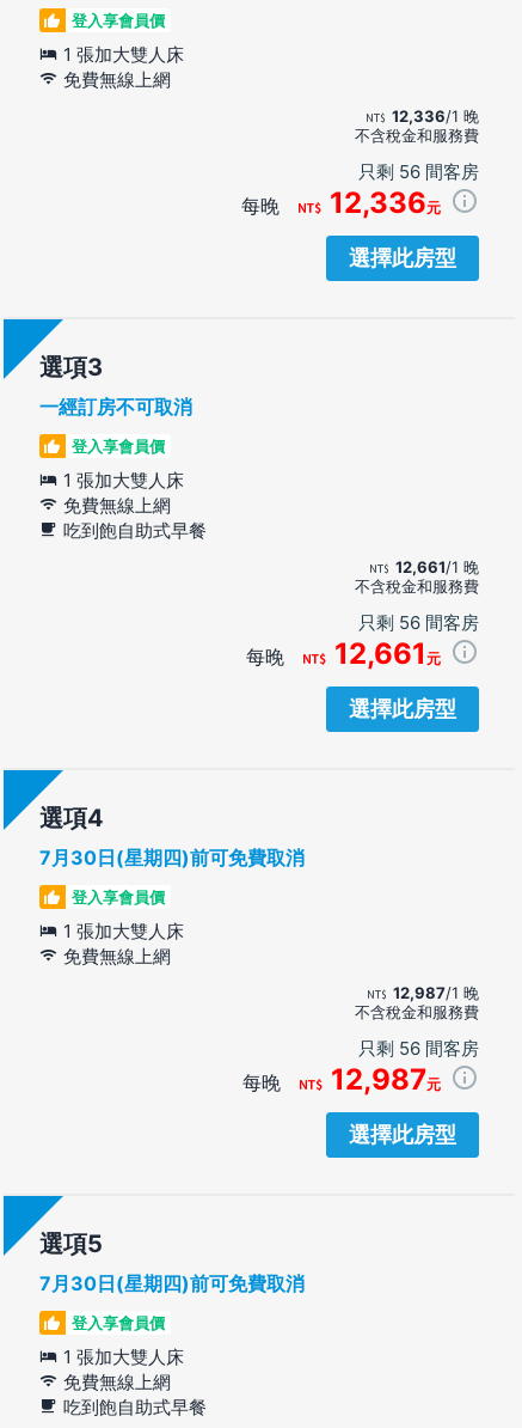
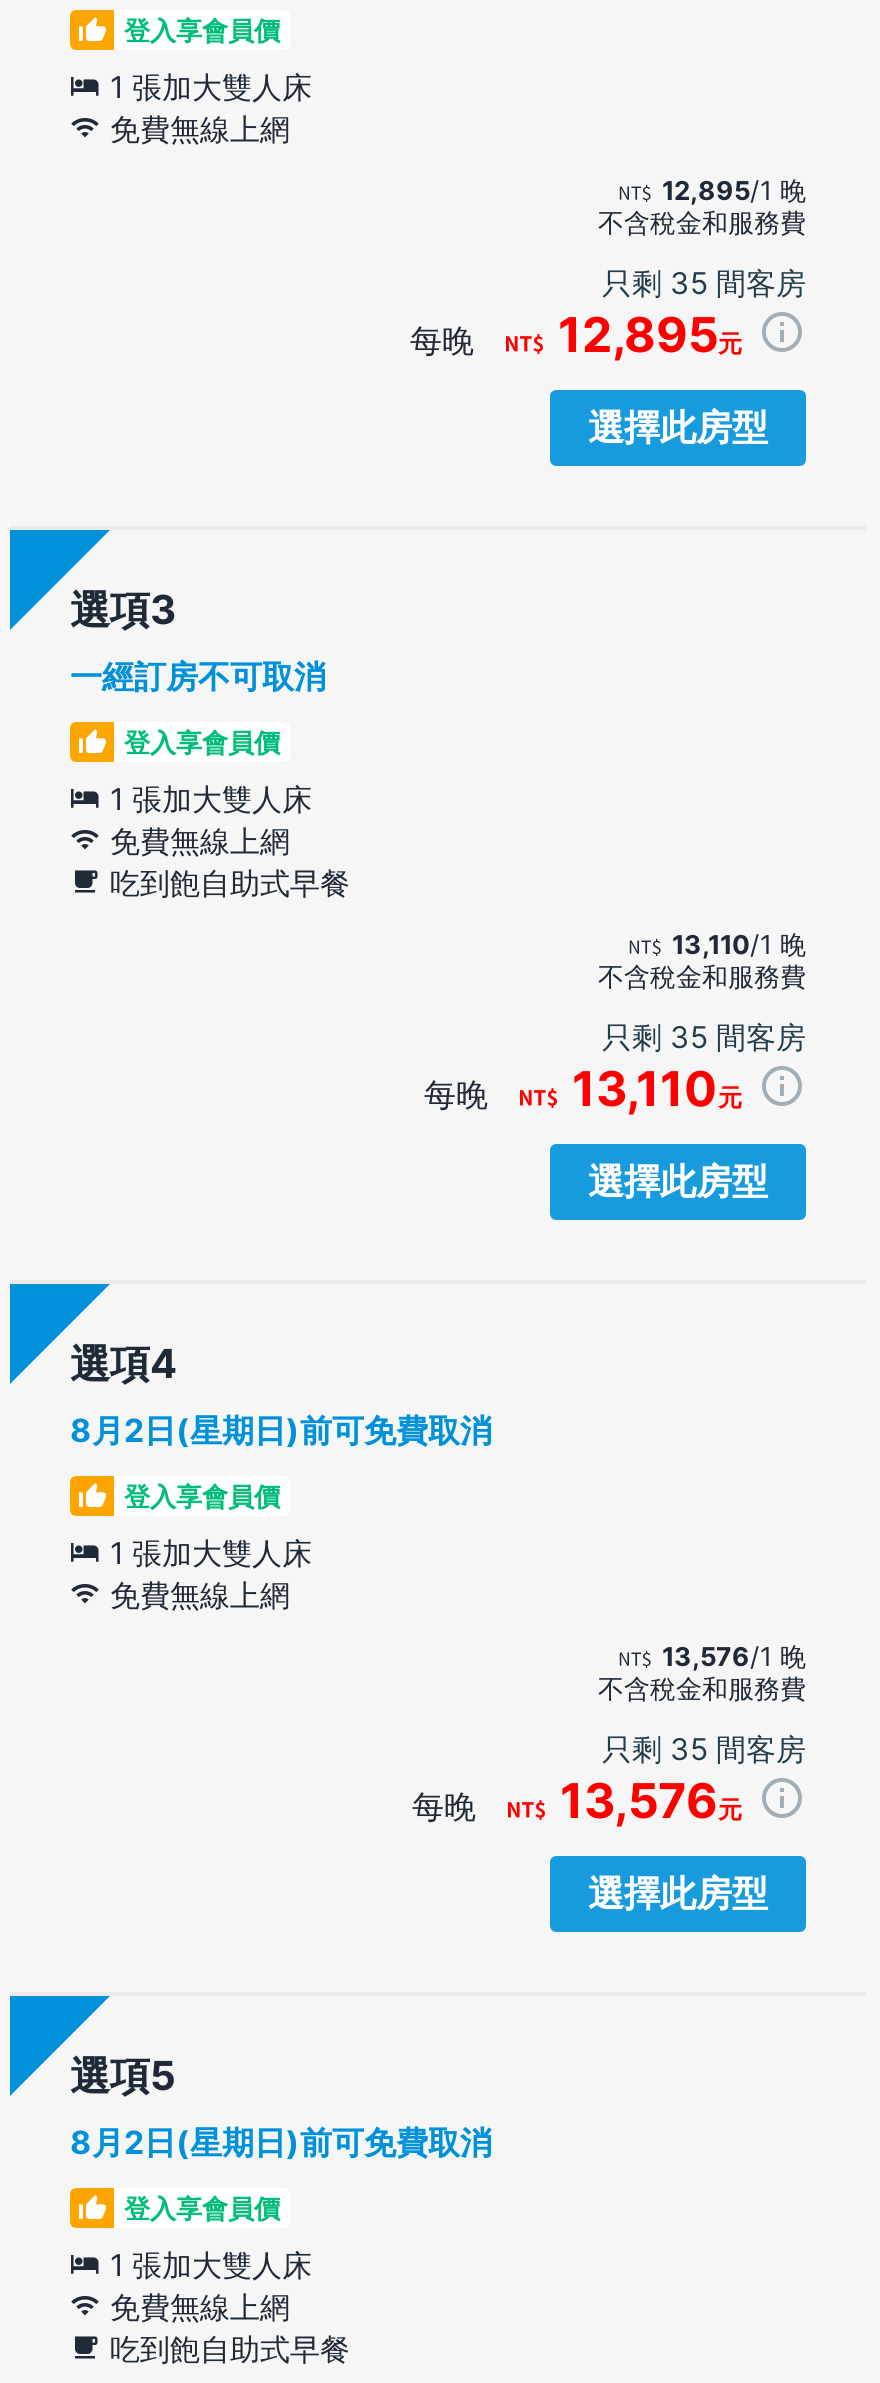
[392,106,479,125] 12,336/1 晚 -> [662,173,806,205] 12,895/1 晚
[358,160,479,182] 只剩 56 間客房 -> [602,263,806,301] 只剩 35 間客房
[330,185,441,219] 12,336元 -> [558,305,742,363] 12,895元
[395,557,479,576] 12,661/1 晚 -> [672,927,806,959] 13,110/1 晚
[358,611,479,633] 只剩 56 間客房 -> [602,1017,806,1055] 只剩 35 間客房
[334,636,441,670] 12,661元 -> [572,1059,742,1117] 13,110元
[39,845,305,869] 7月30日(星期四)前可免費取消 -> [70,1409,492,1449] 8月2日(星期日)前可免費取消
[393,982,479,1002] 12,987/1 晚 -> [662,1639,806,1671] 13,576/1 晚
[358,1036,479,1059] 只剩 56 間客房 -> [602,1729,806,1767] 只剩 35 間客房
[331,1061,441,1096] 12,987元 -> [560,1771,742,1829] 13,576元
[39,1271,305,1295] 7月30日(星期四)前可免費取消 -> [70,2121,492,2161] 8月2日(星期日)前可免費取消

